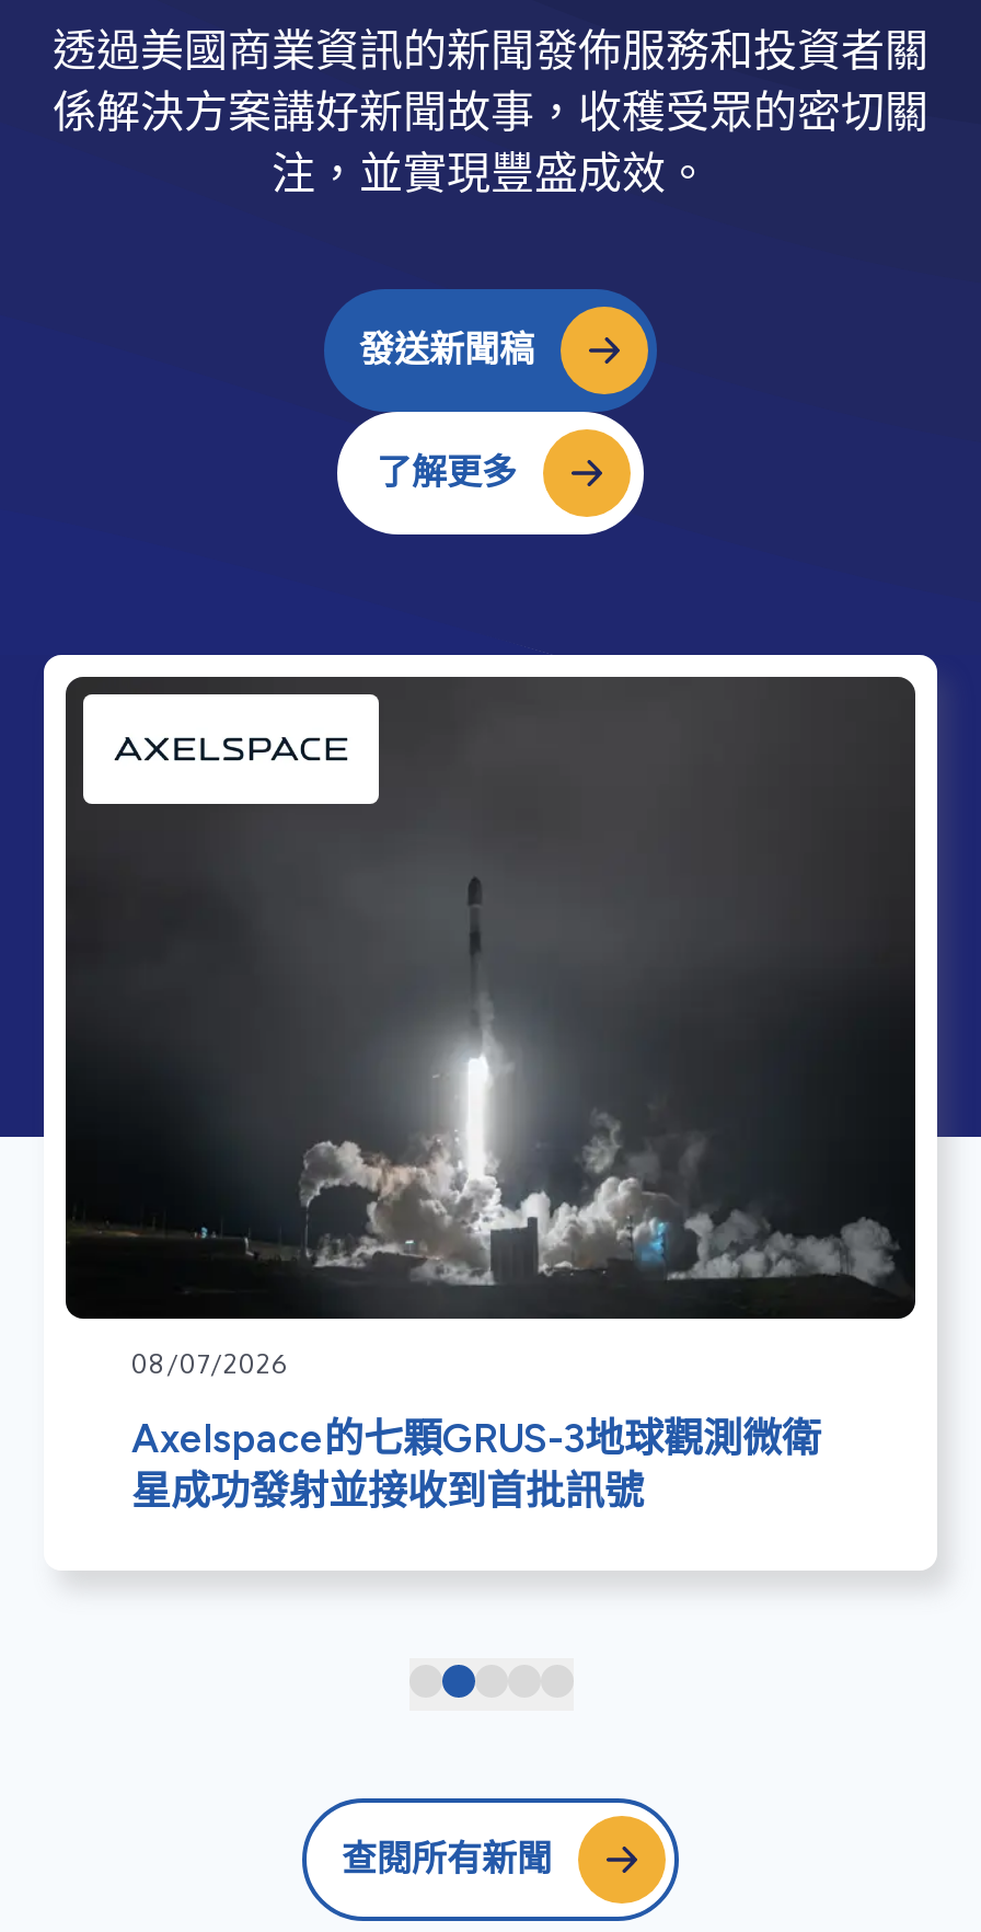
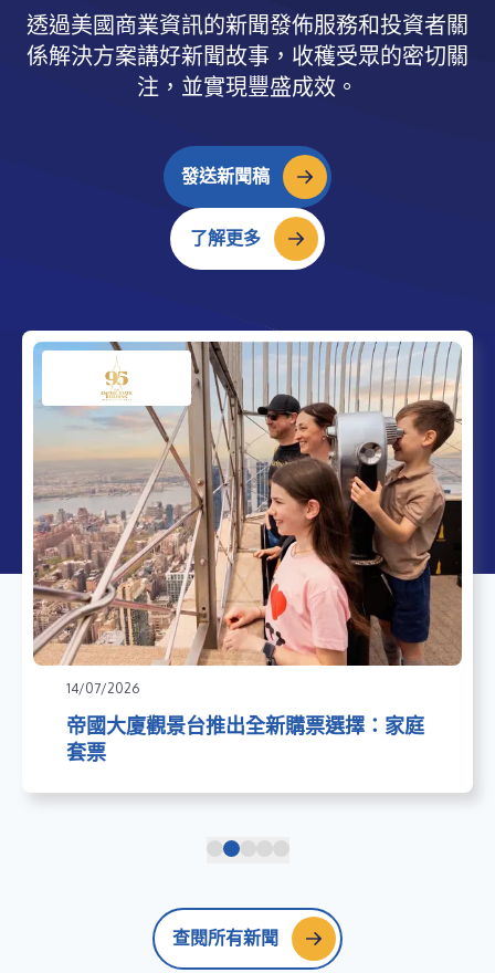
[64,675,917,1380] [image] | 08/07/2026 -> [32,342,463,696] [image] | 14/07/2026
[131,1415,821,1516] Axelspace的七顆GRUS-3地球觀測微衛 | 星成功發射並接收到首批訊號 -> [66,714,424,765] 帝國大廈觀景台推出全新購票選擇：家庭 | 套票

